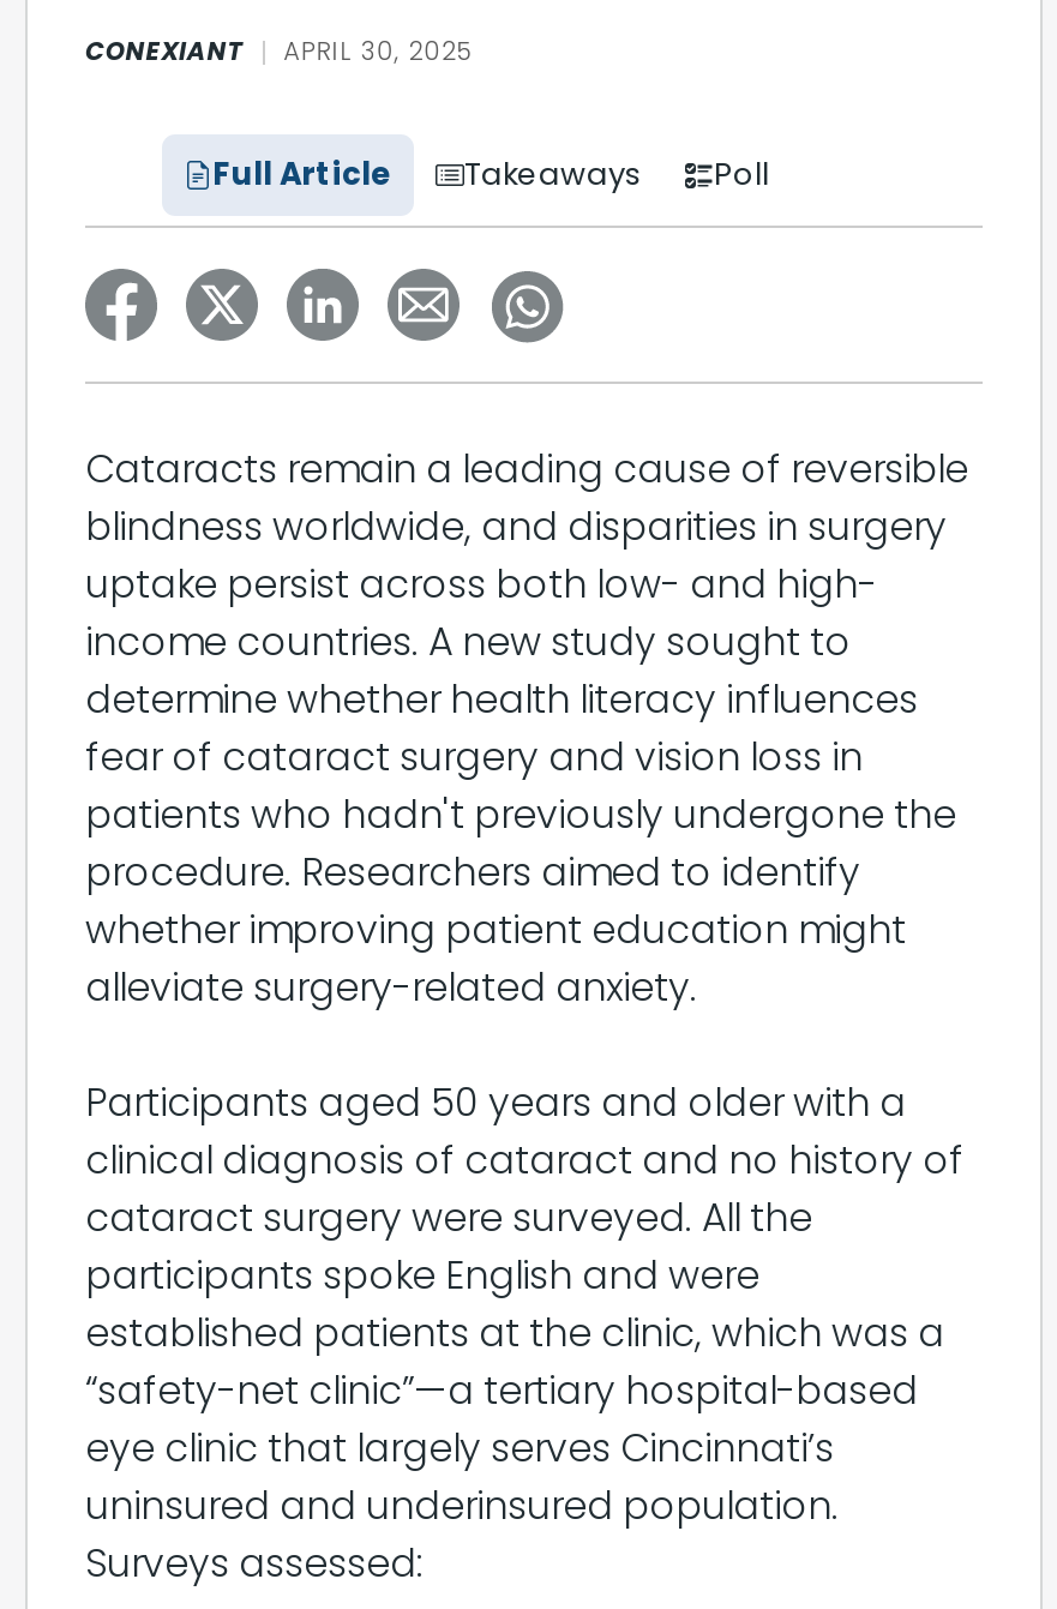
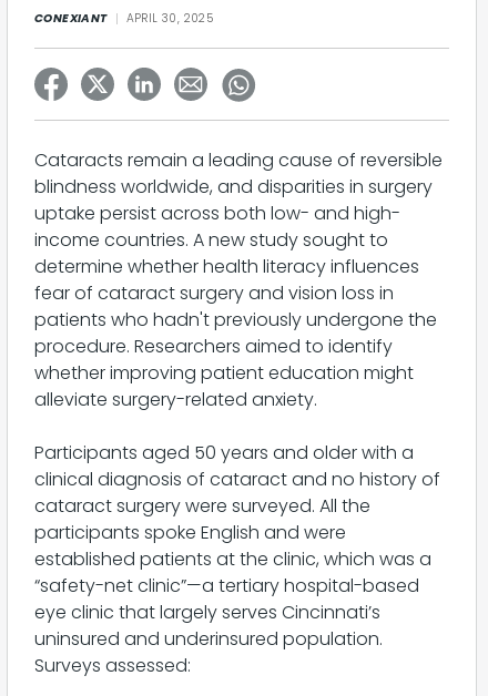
[212,155,769,195] Full Article | Takeaways | Poll -> none

